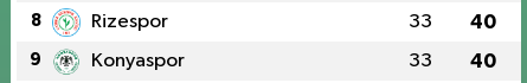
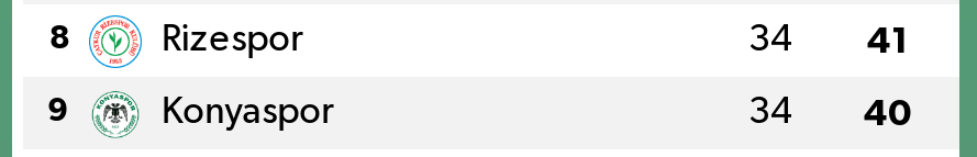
[408,12,432,32] 33 -> [748,22,795,60] 34
[470,12,496,32] 40 -> [867,22,909,60] 41
[408,51,496,71] 33 40 -> [748,95,912,132] 34 40

